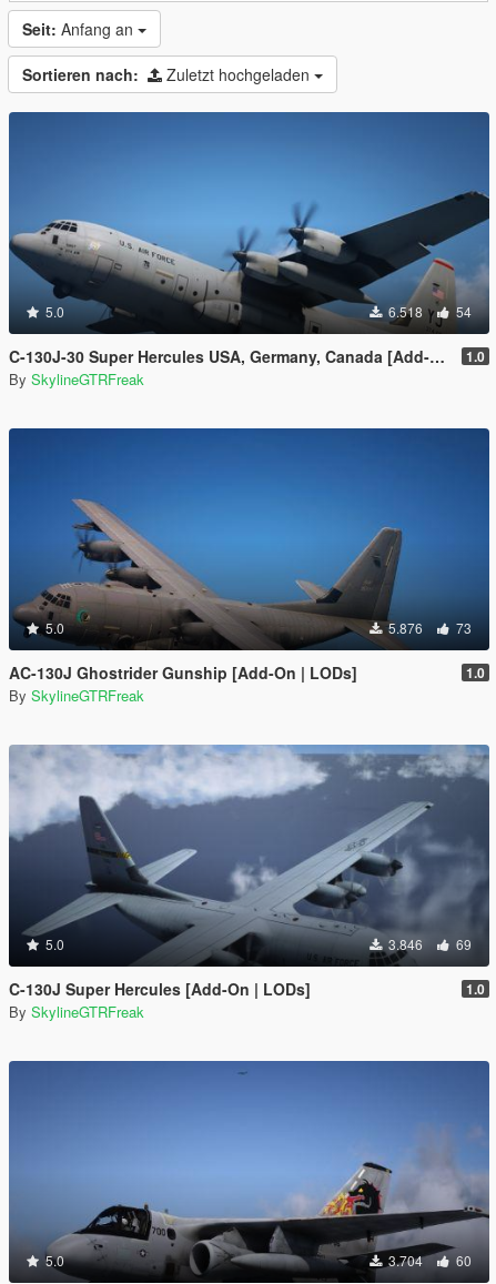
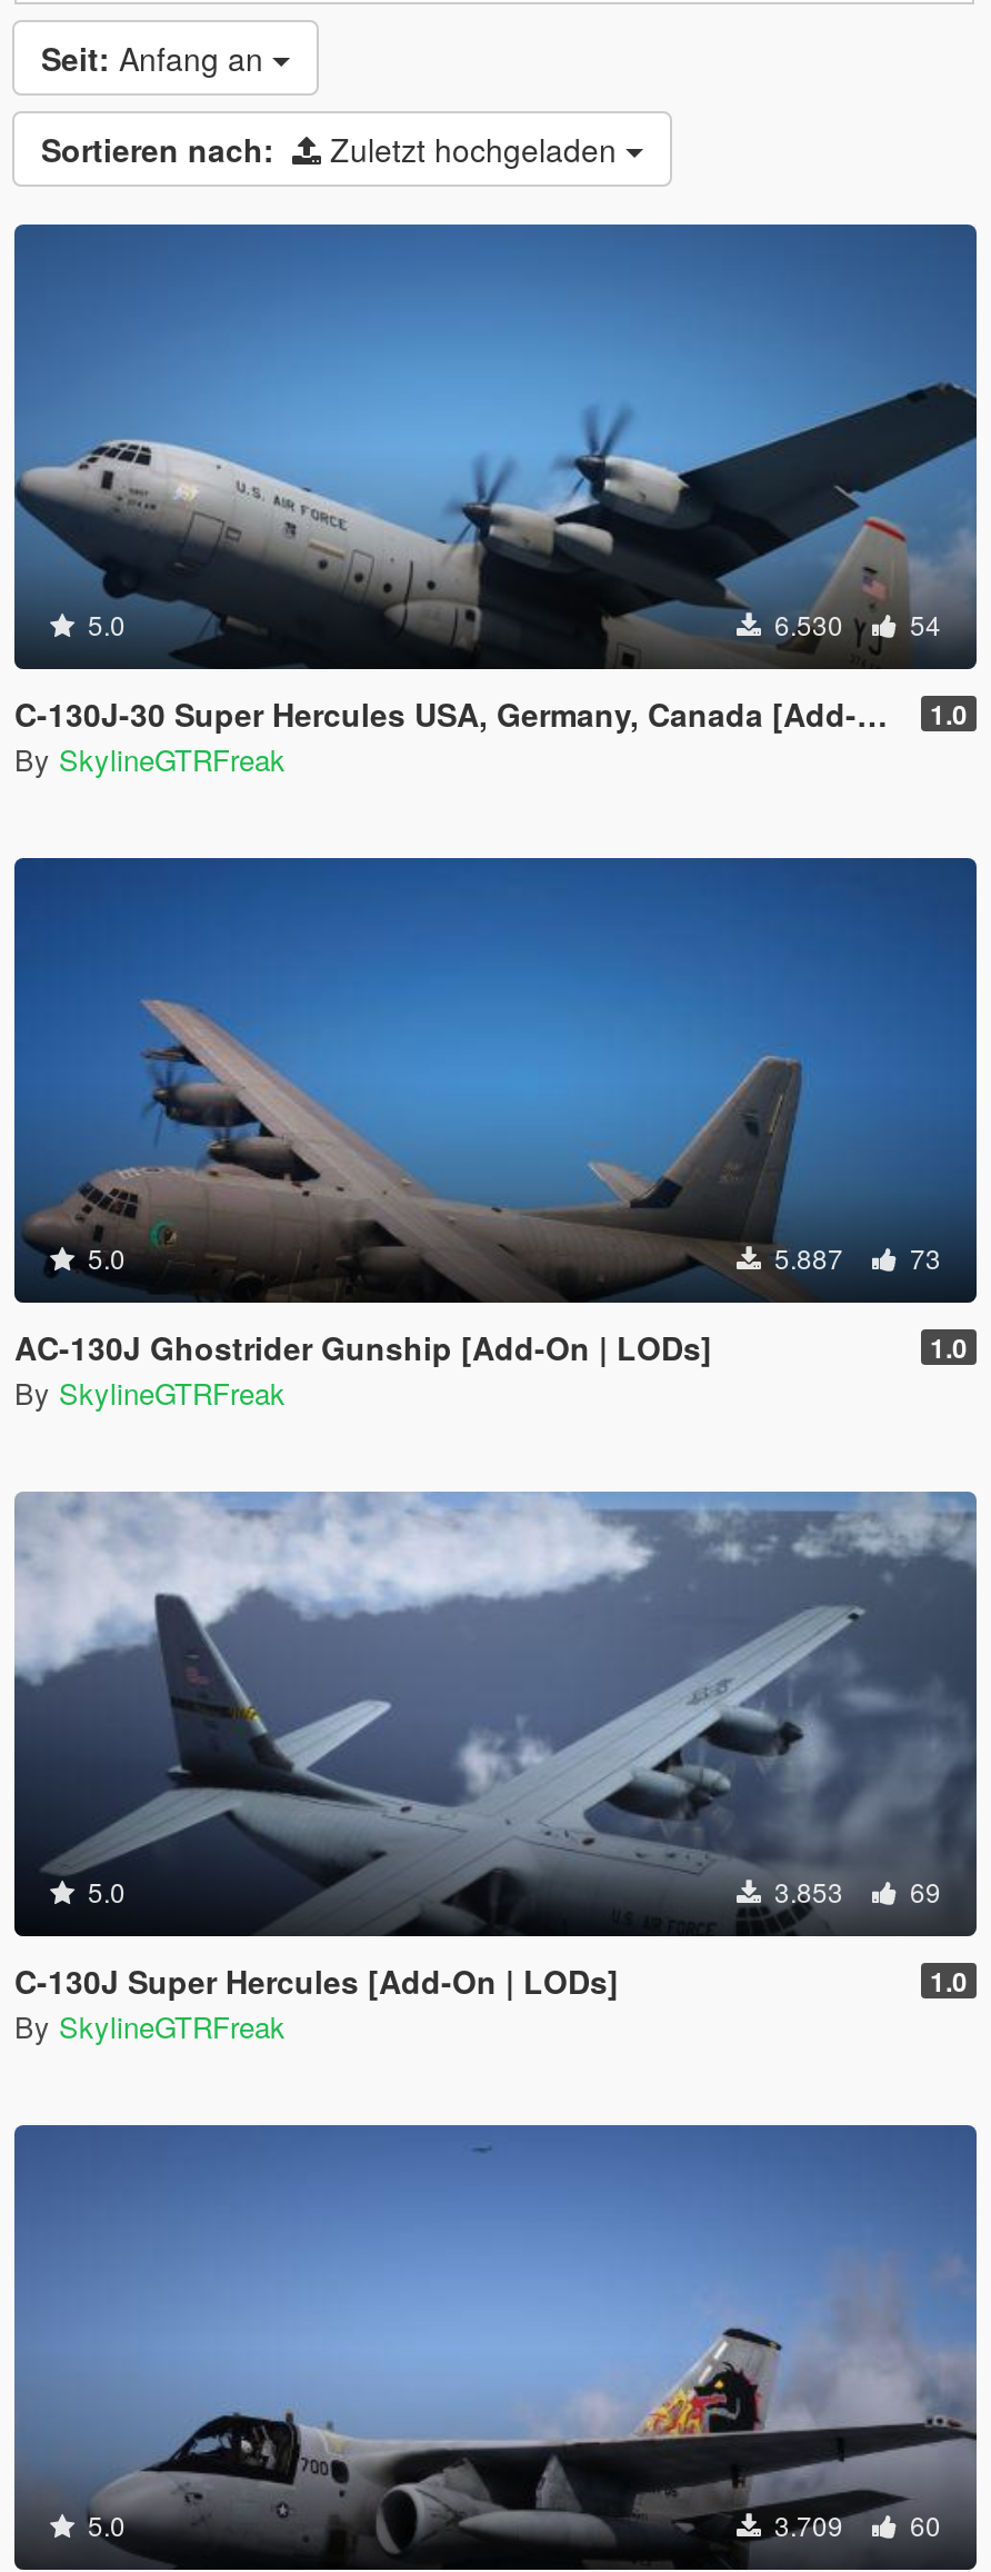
[385,302,472,321] 6.518 54 -> [768,605,941,642] 6.530 54
[385,618,472,637] 5.876 73 -> [768,1238,941,1276] 5.887 73
[385,934,472,953] 3.846 69 -> [768,1872,941,1910] 3.853 69
[385,1251,472,1270] 3.704 60 -> [768,2505,941,2543] 3.709 60

